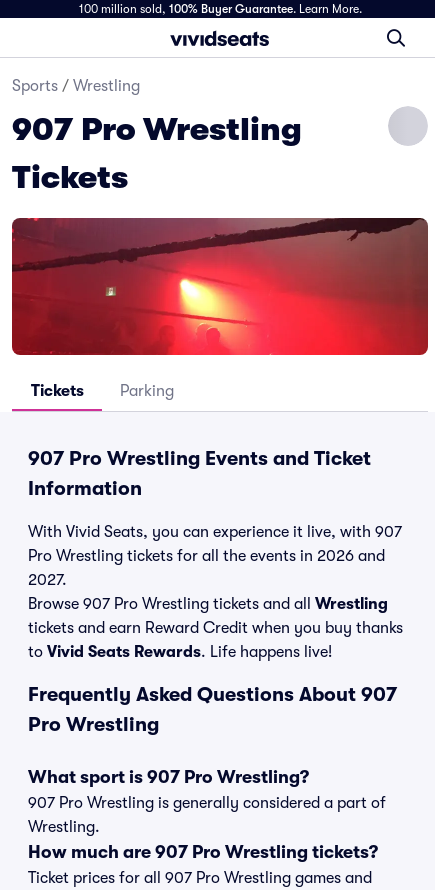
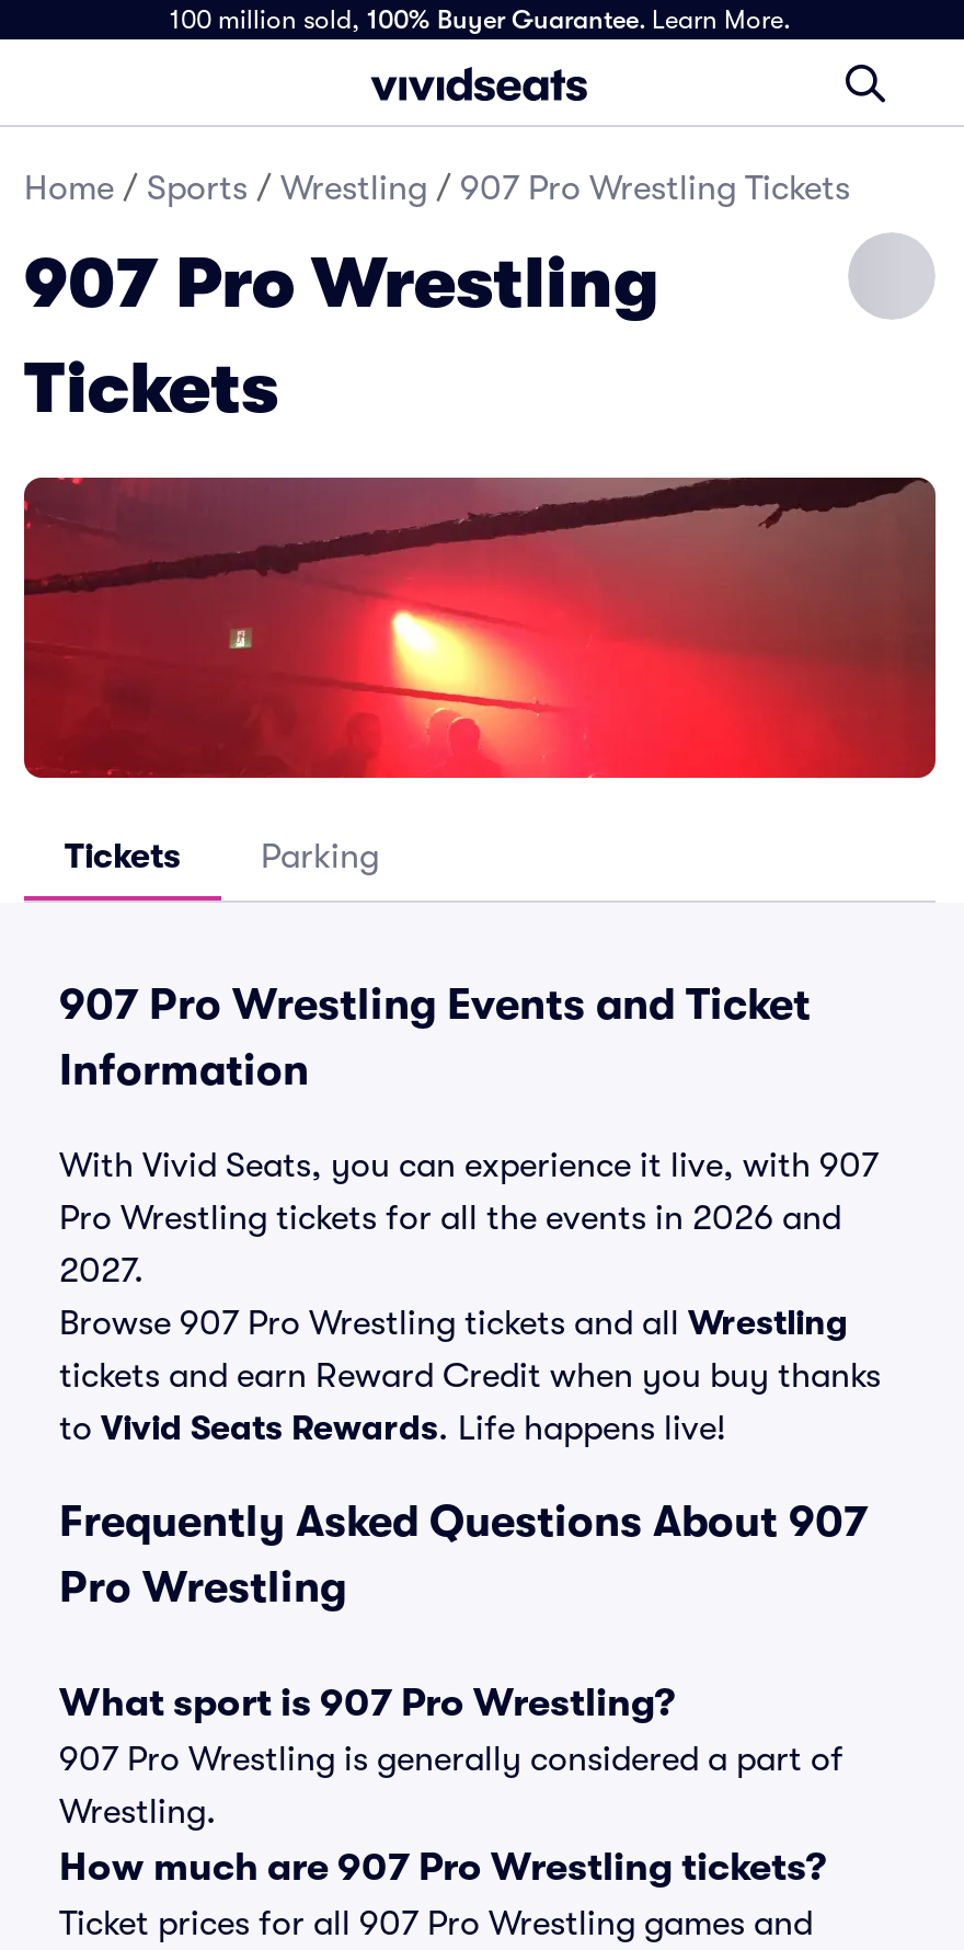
[12,77,140,95] Sports / Wrestling -> [24,169,850,208] Home / Sports / Wrestling / 907 Pro Wrestling Tickets

